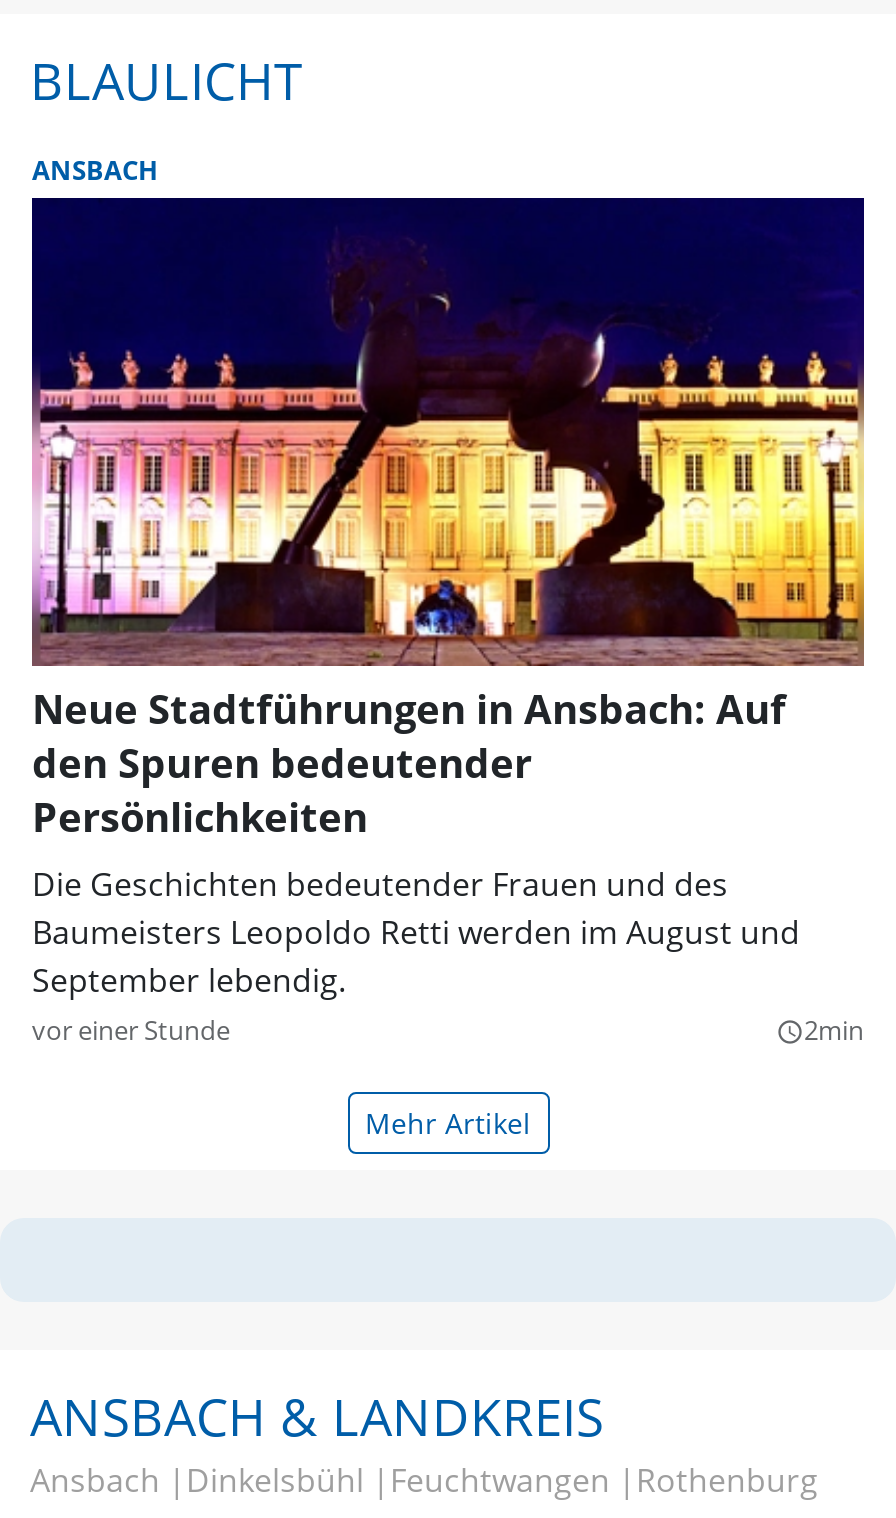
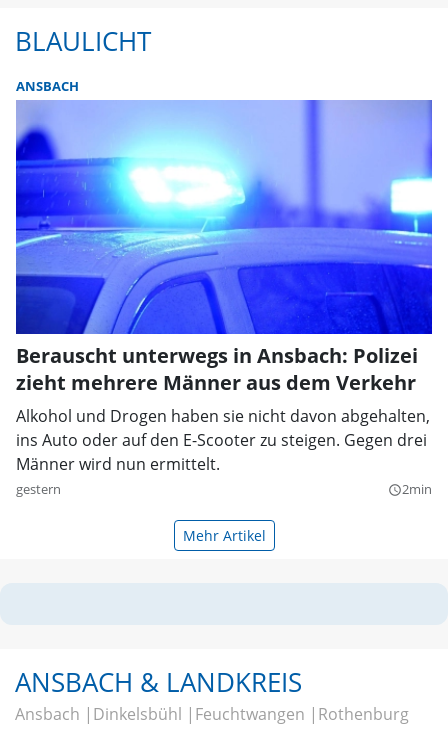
[30,196,866,1049] [image] | Neue Stadtführungen in Ansbach: Auf | den Spuren bedeutender | Persönlichkeiten | Die Geschichten bedeutender Frauen und des | Baumeisters Leopoldo Retti werden im August und | September lebendig. | vor einer Stunde -> [15,99,433,498] [image] | Berauscht unterwegs in Ansbach: Polizei | zieht mehrere Männer aus dem Verkehr | Alkohol und Drogen haben sie nicht davon abgehalten, | ins Auto oder auf den E-Scooter zu steigen. Gegen drei | Männer wird nun ermittelt. | gestern

